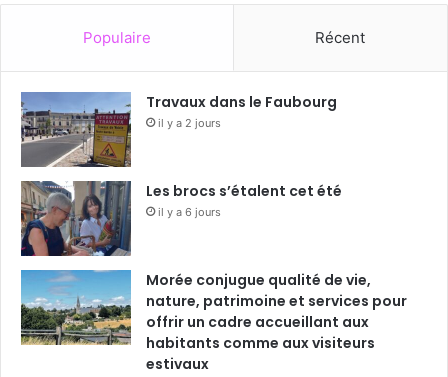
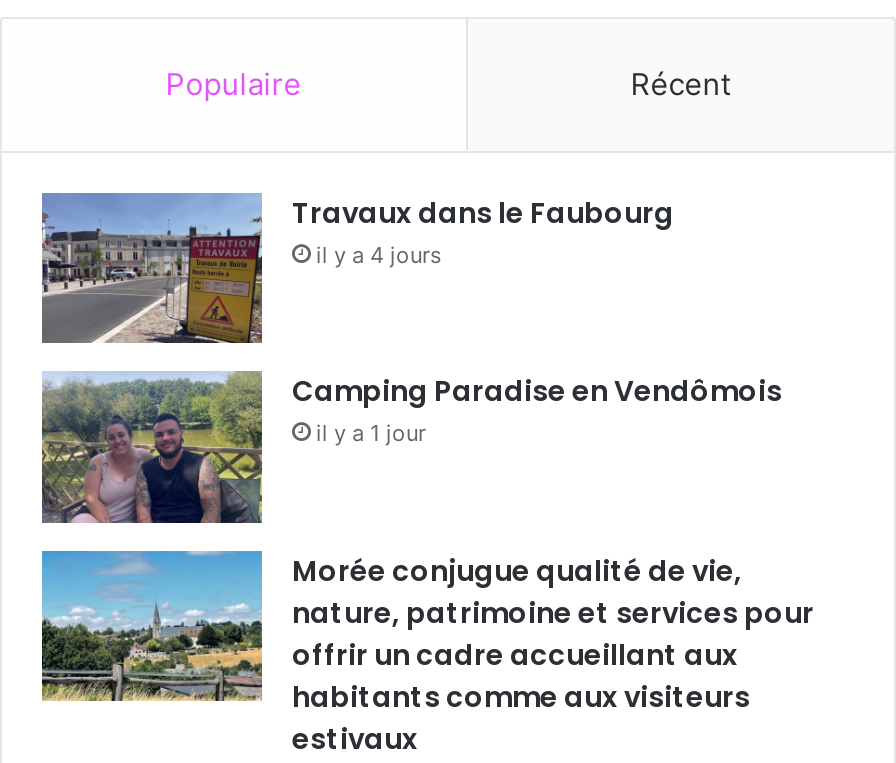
[158,116,221,130] il y a 2 jours -> [316,242,442,270] il y a 4 jours
[20,180,342,257] [image] | Les brocs s’étalent cet été | il y a 6 jours -> [40,371,782,525] [image] | Camping Paradise en Vendômois | il y a 1 jour

